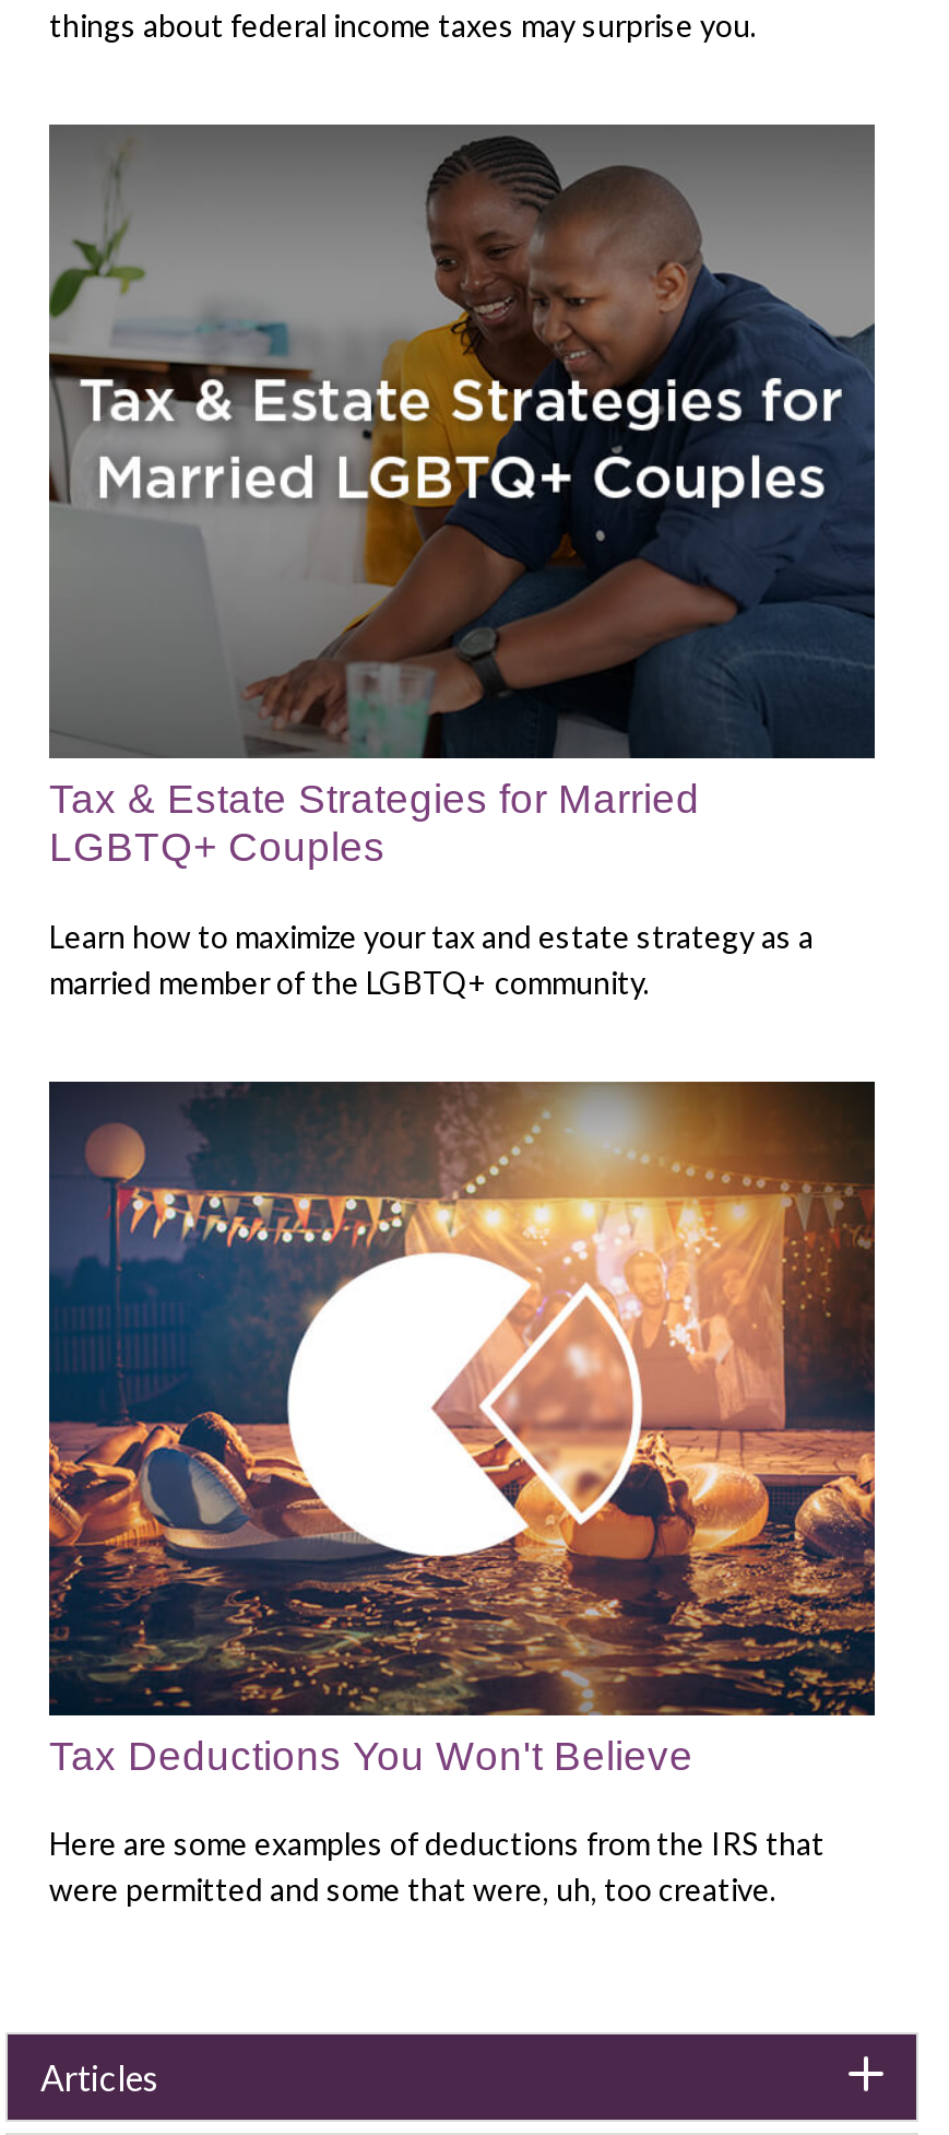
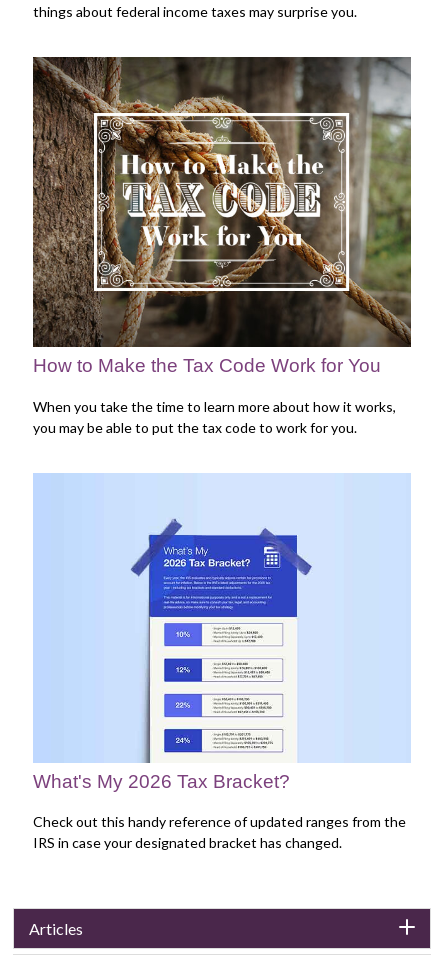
[49,125,877,870] [image] | Tax & Estate Strategies for Married | LGBTQ+ Couples -> [33,58,412,376] [image] | How to Make the Tax Code Work for You
[49,917,814,1000] Learn how to maximize your tax and estate strategy as a | married member of the LGBTQ+ community. -> [33,398,396,436] When you take the time to learn more about how it works, | you may be able to put the tax code to work for you.
[47,1080,877,1778] [image] | Tax Deductions You Won't Believe -> [33,473,411,792] [image] | What's My 2026 Tax Bracket?
[49,1825,825,1908] Here are some examples of deductions from the IRS that | were permitted and some that were, uh, too creative. -> [33,813,406,851] Check out this handy reference of updated ranges from the | IRS in case your designated bracket has changed.

